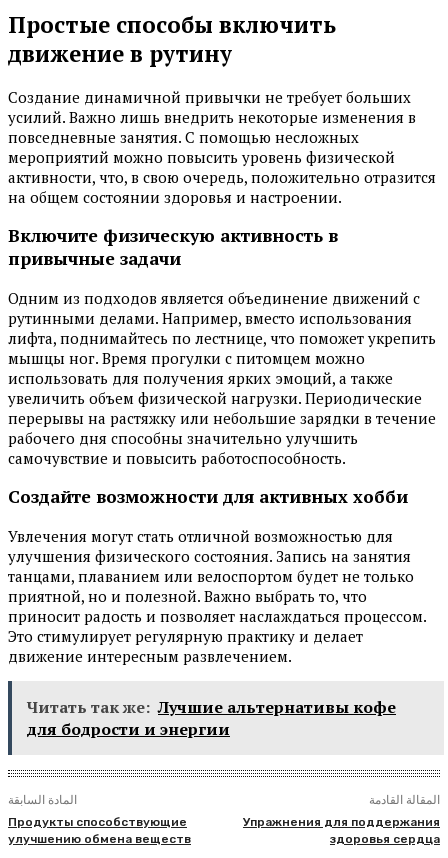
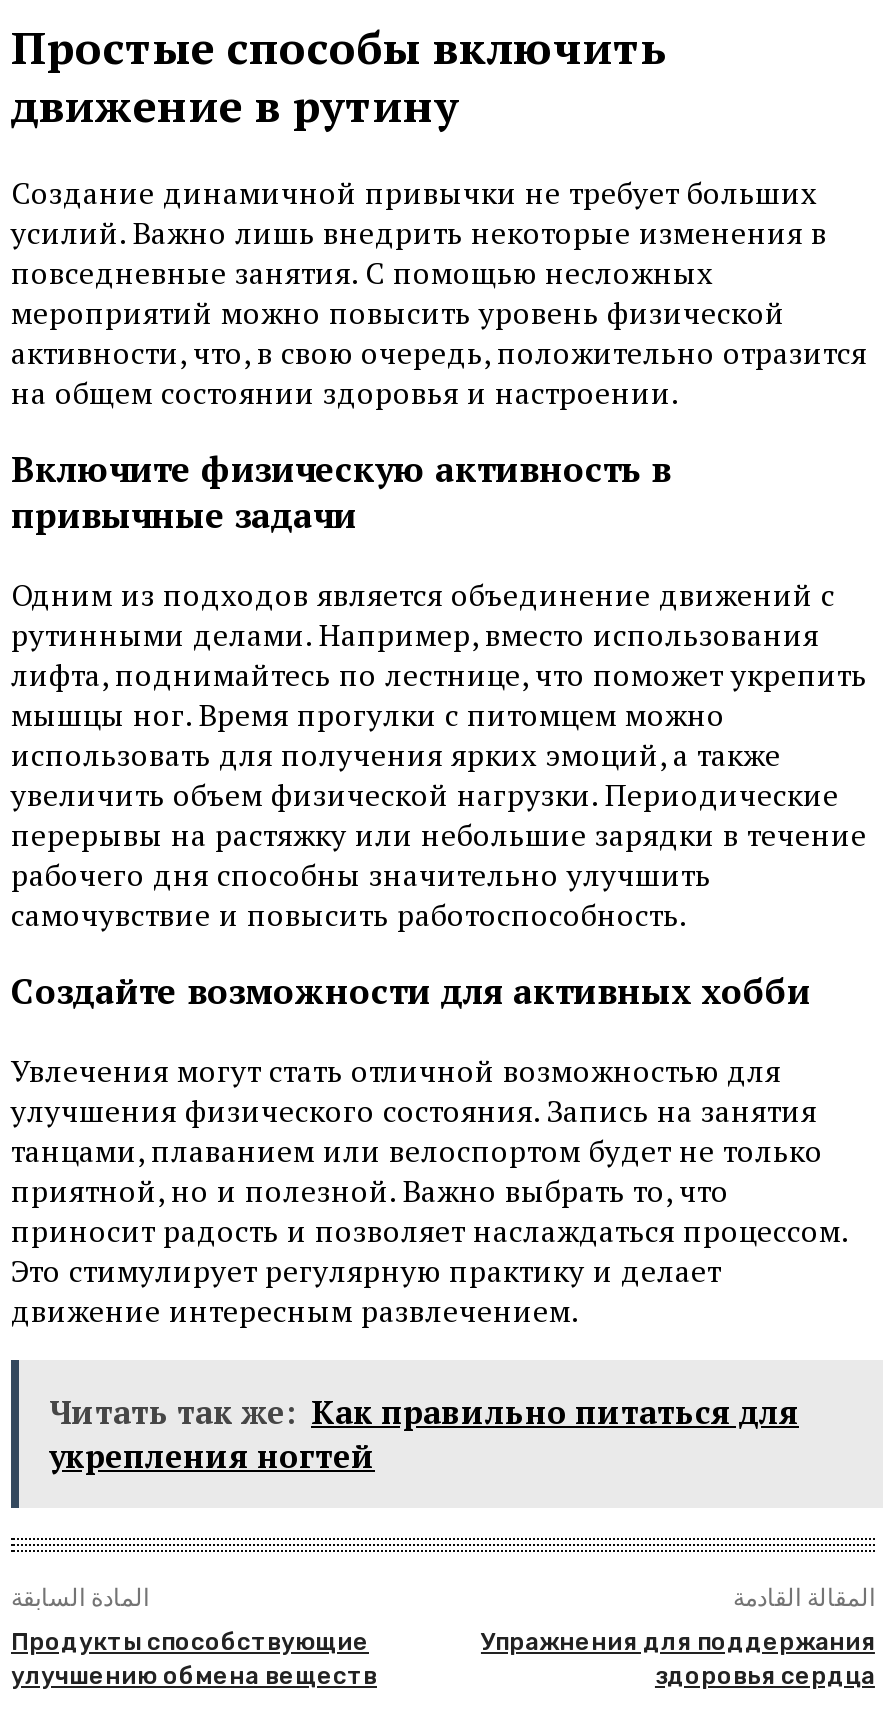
[27,696,396,740] Читать так же: Лучшие альтернативы кофе | для бодрости и энергии -> [49,1390,799,1478] Читать так же: Как правильно питаться для | укрепления ногтей

